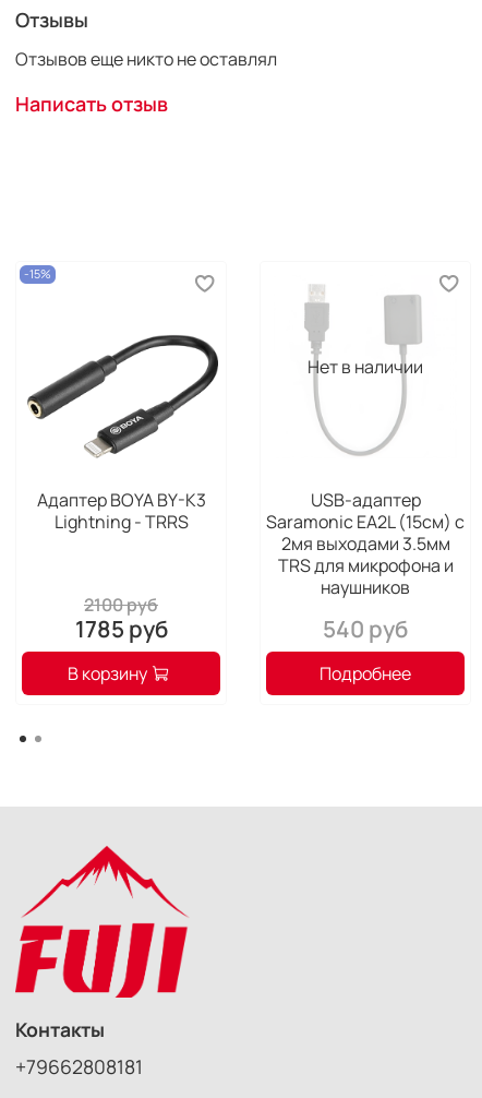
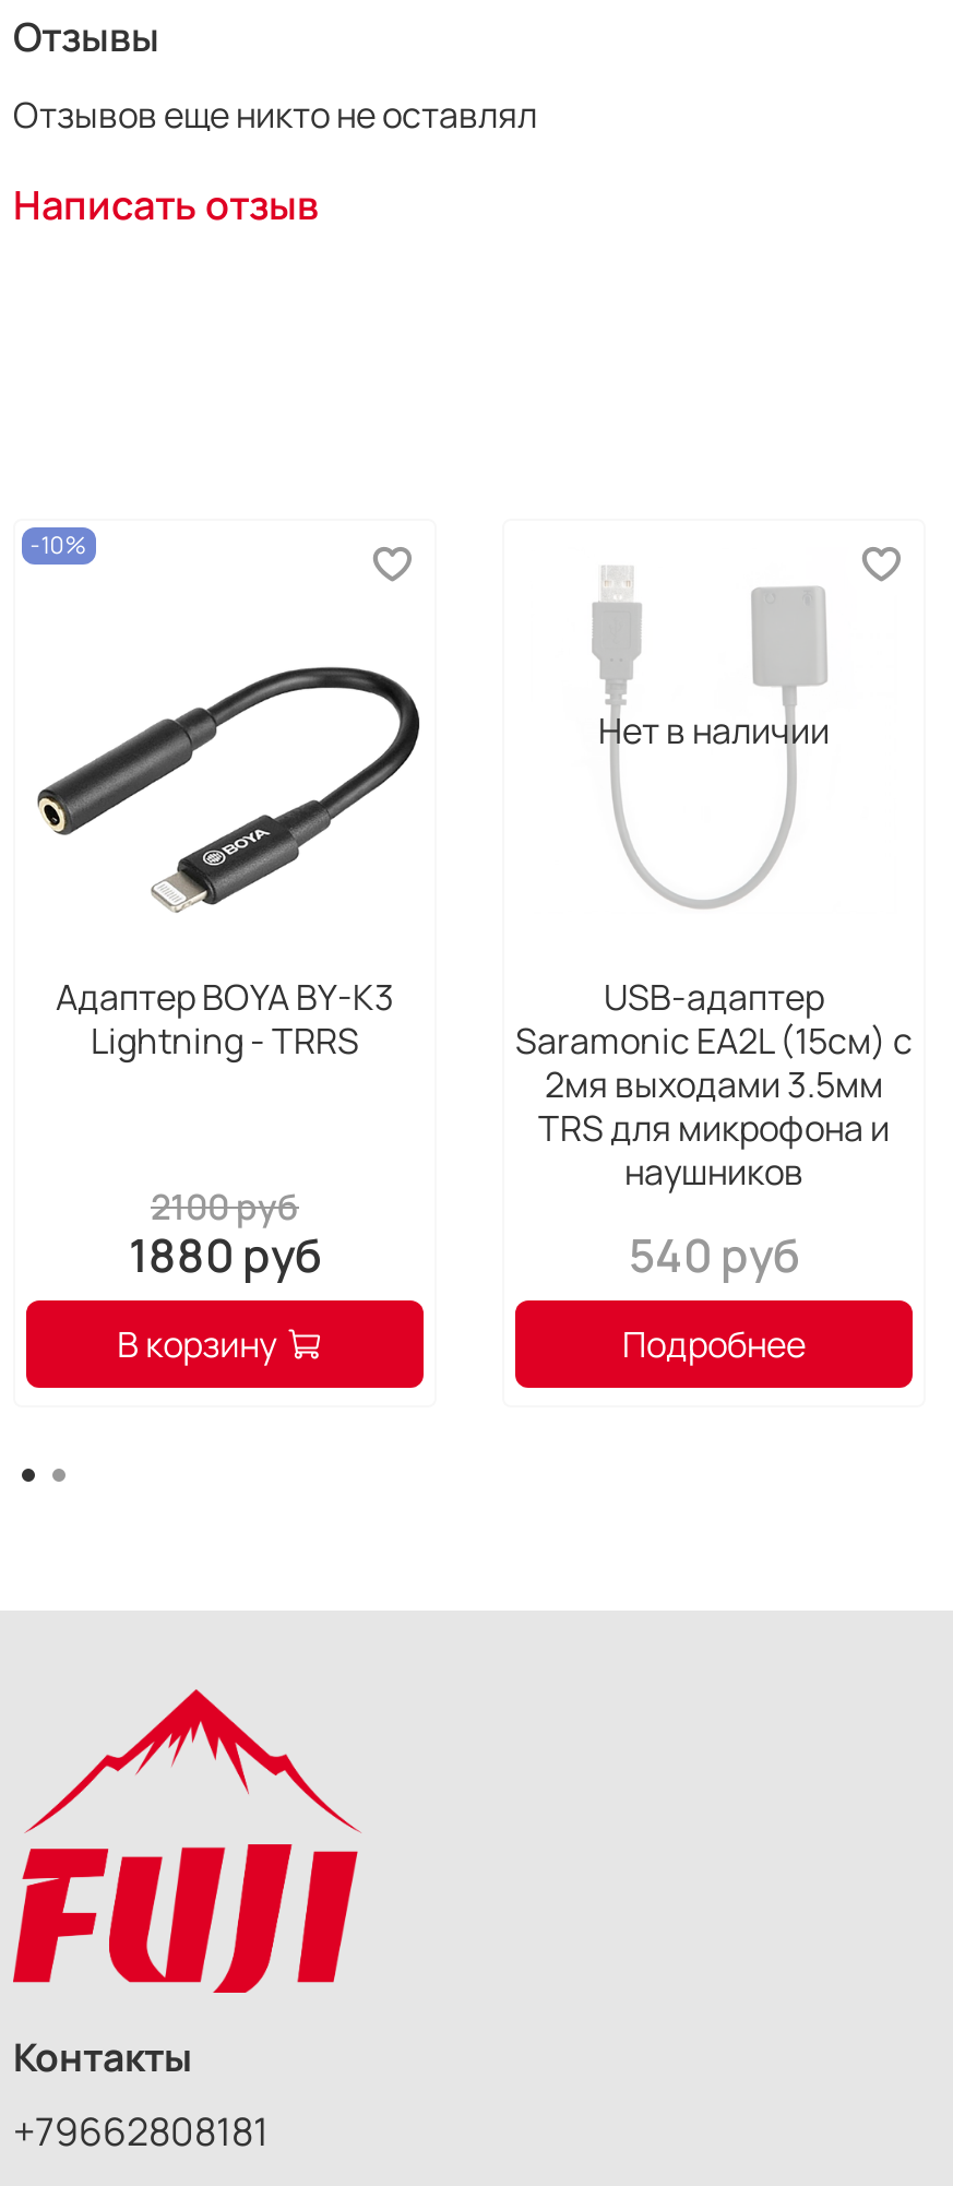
[24,266,51,282] -15% -> [30,528,87,561] -10%
[75,613,167,644] 1785 руб -> [129,1223,321,1284] 1880 руб

